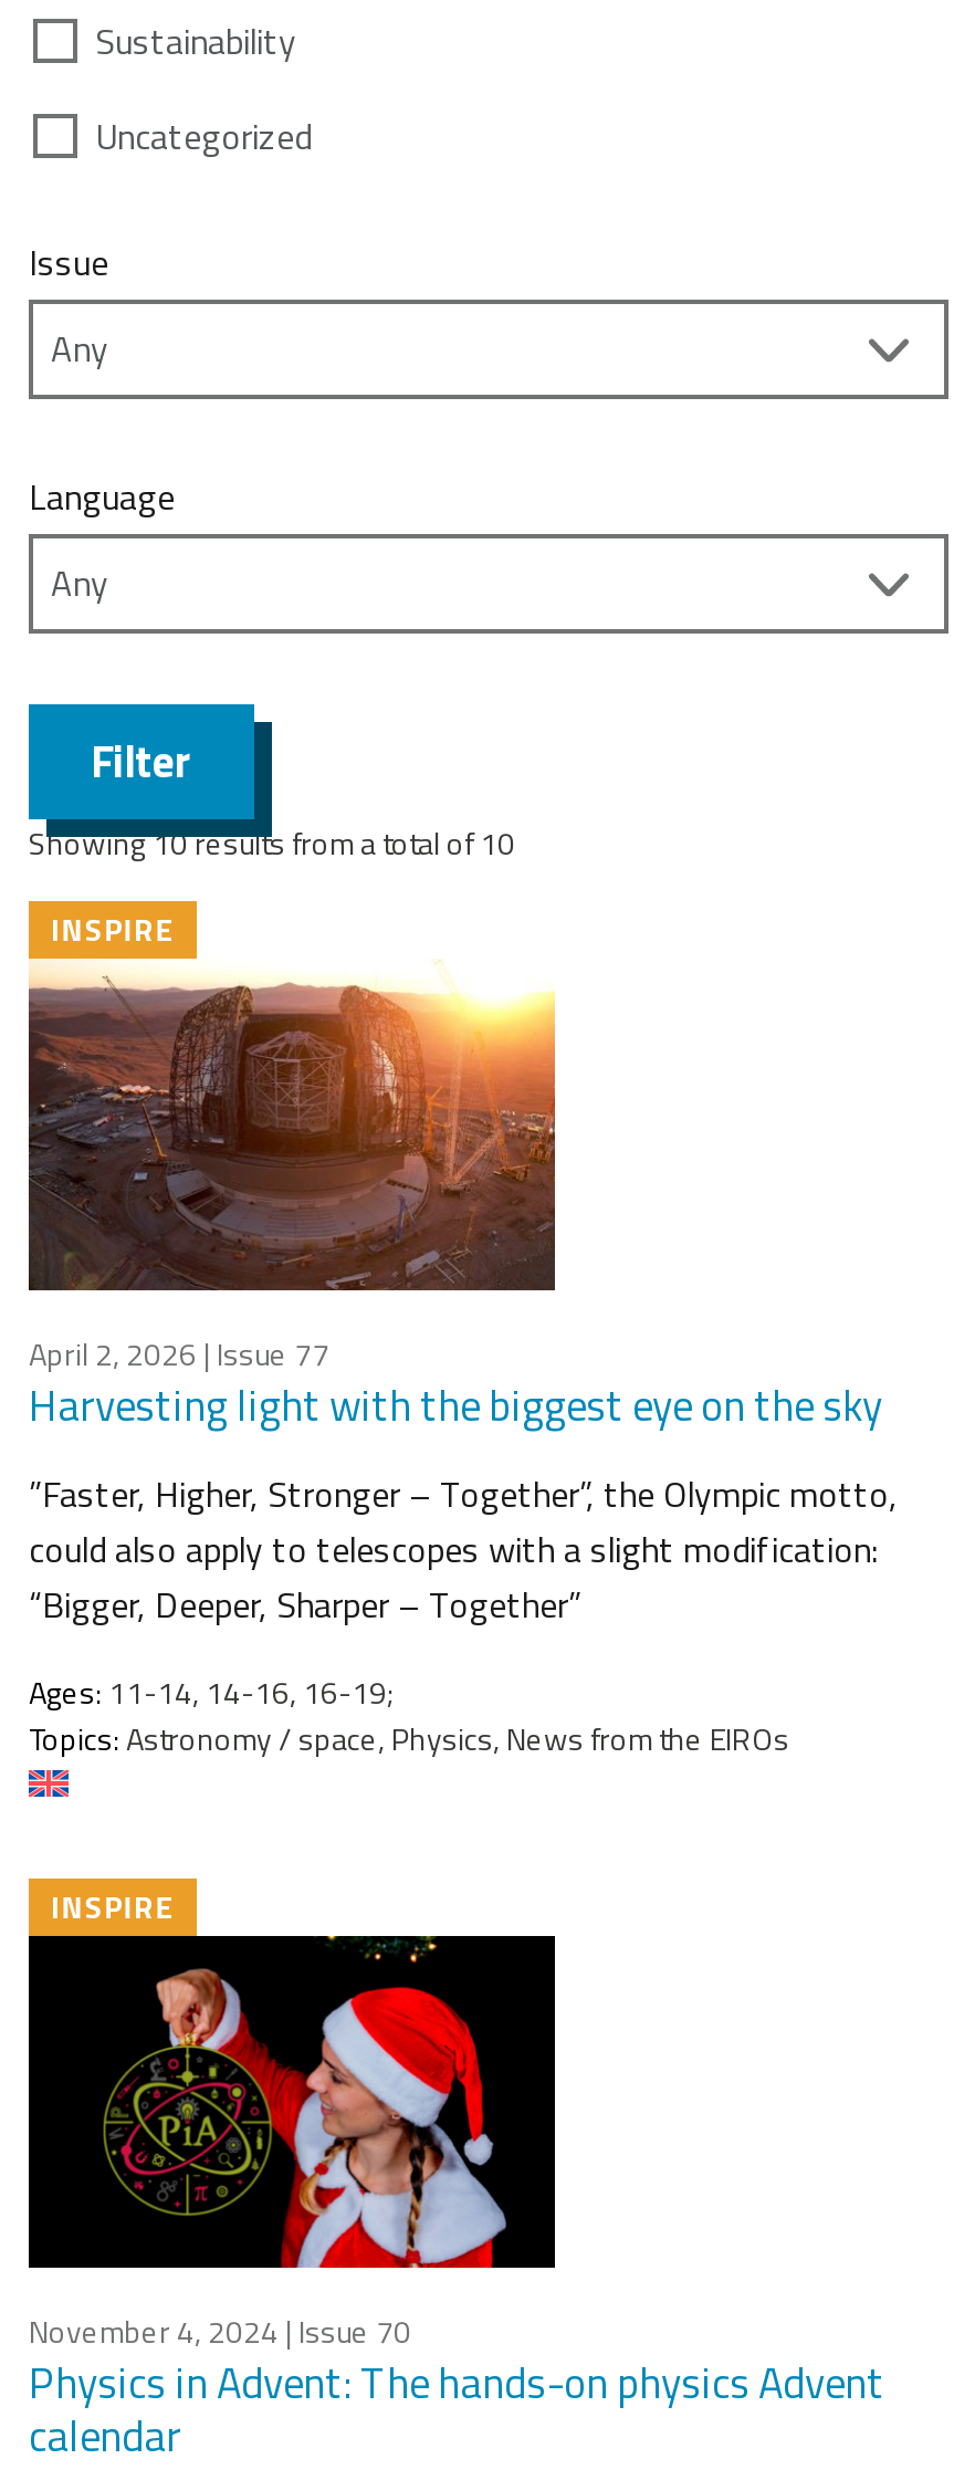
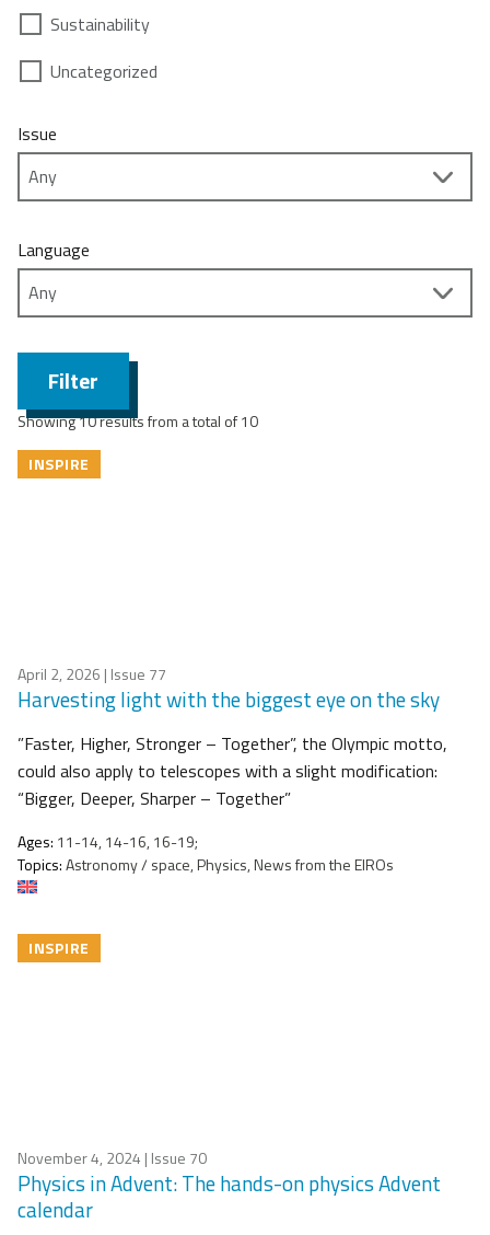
[27,965,557,1293] [image] -> none
[27,1934,557,2270] [image] -> none

